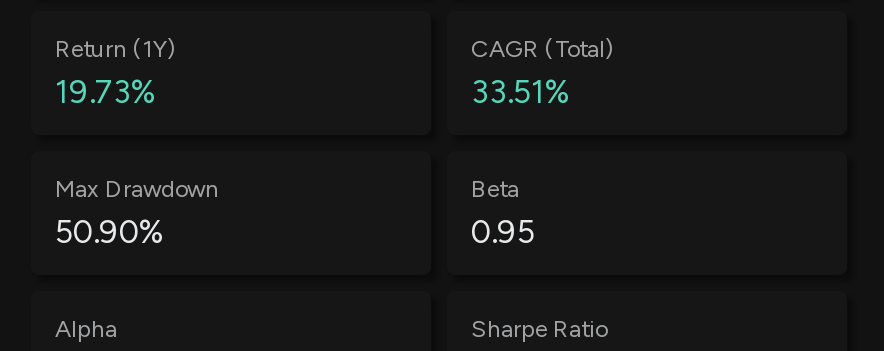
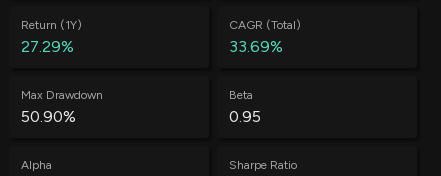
[55,73,157,111] 19.73% -> [21,37,74,56] 27.29%
[471,73,571,111] 33.51% -> [229,37,283,56] 33.69%

